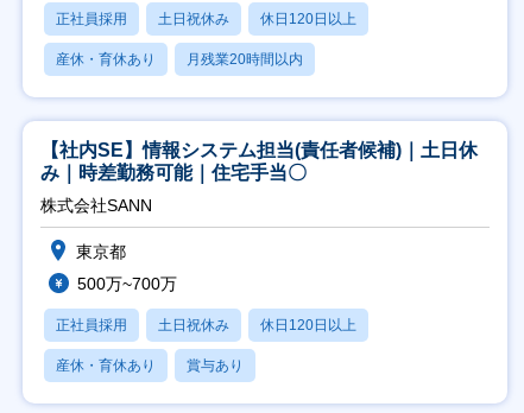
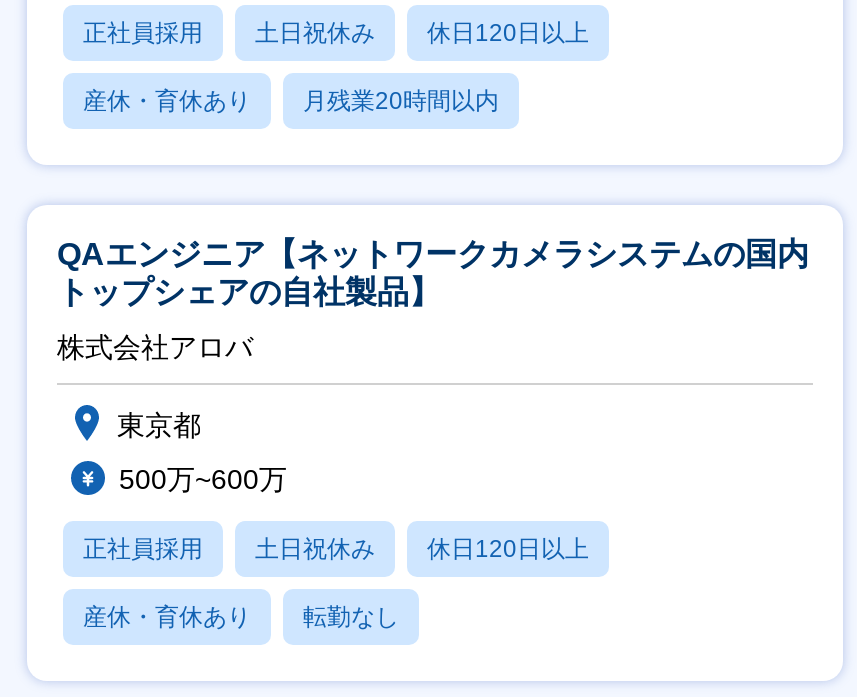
[40,140,478,183] 【社内SE】情報システム担当(責任者候補)｜土日休 | み｜時差勤務可能｜住宅手当〇 -> [57,237,809,309] QAエンジニア【ネットワークカメラシステムの国内 | トップシェアの自社製品】
[40,196,152,215] 株式会社SANN -> [57,331,253,363] 株式会社アロバ
[77,274,177,293] 500万~700万 -> [119,463,287,495] 500万~600万
[187,357,244,374] 賞与あり -> [303,603,399,631] 転勤なし

